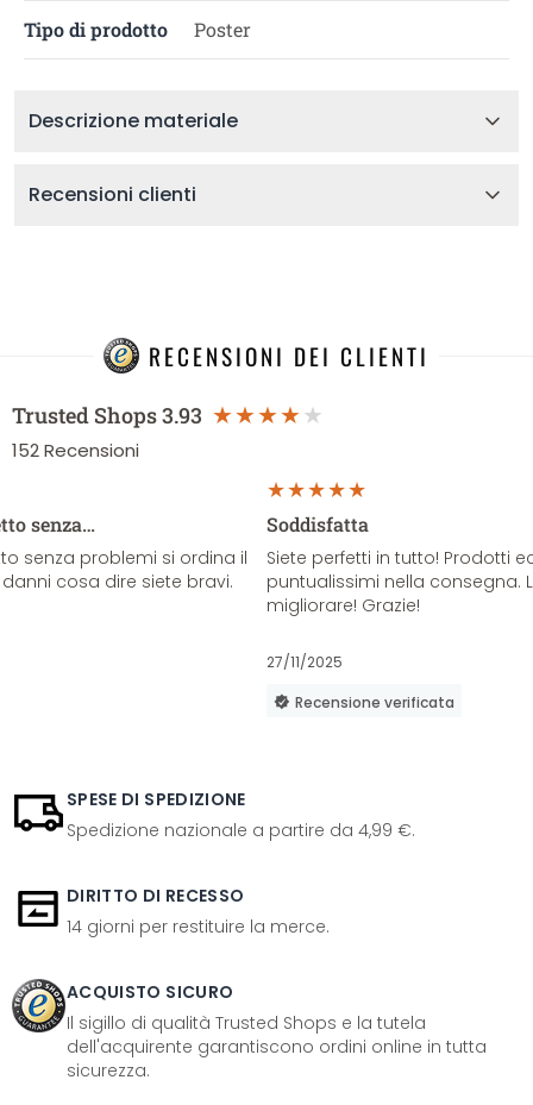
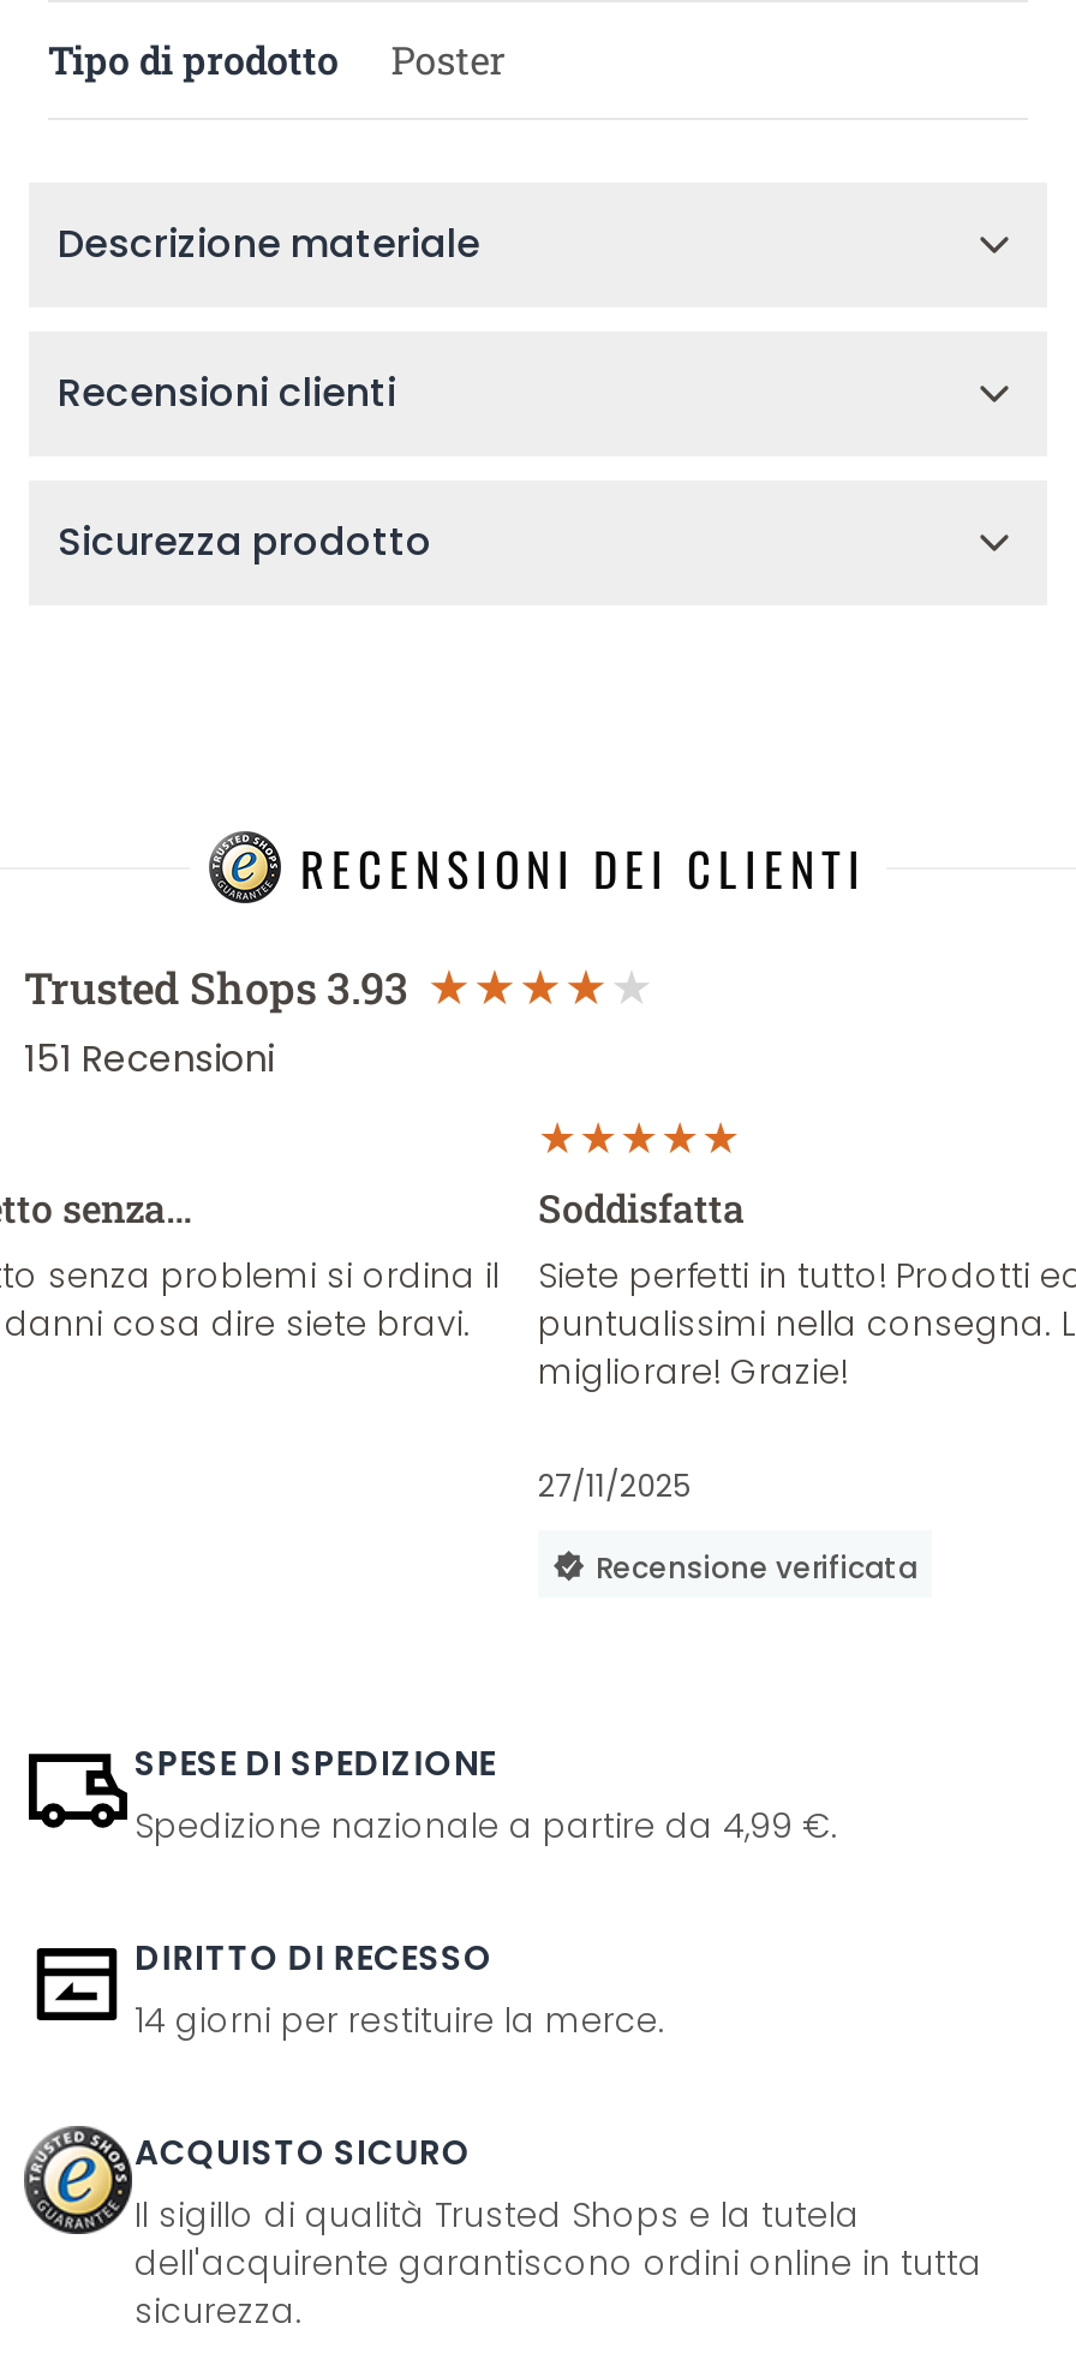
none -> [58,514,432,569] Sicurezza prodotto
[12,438,139,463] 152 Recensioni -> [24,1033,274,1083] 151 Recensioni

